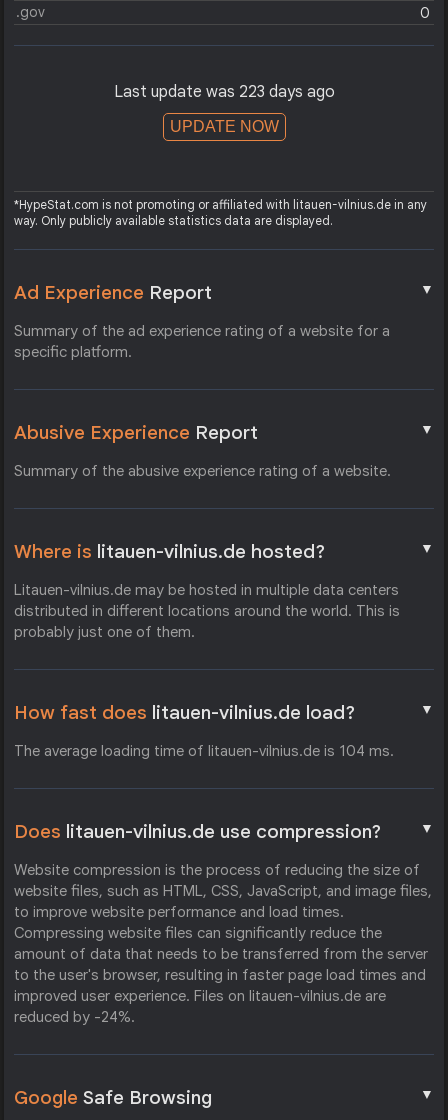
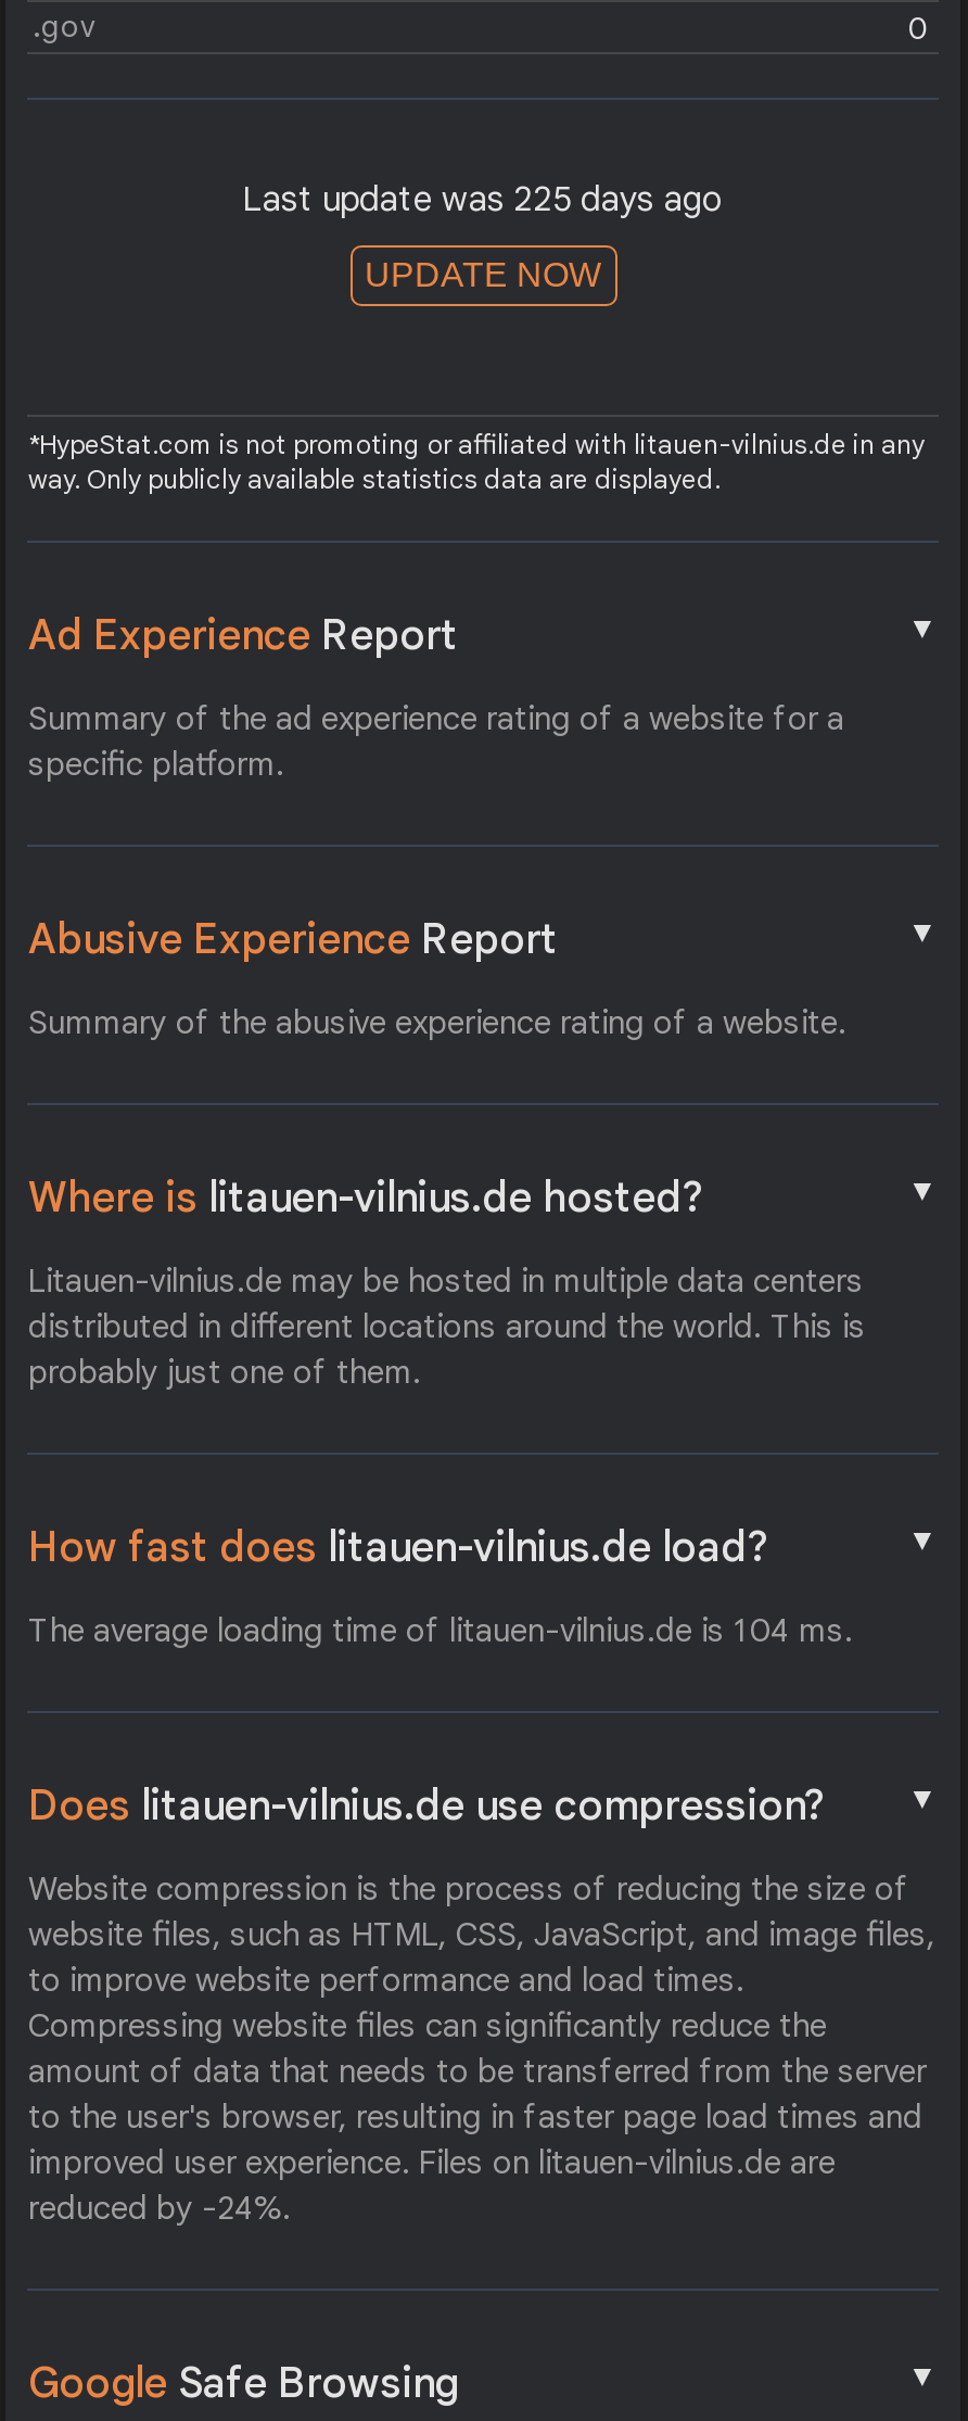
[113,82,334,102] Last update was 223 days ago -> [242,178,724,222] Last update was 225 days ago

